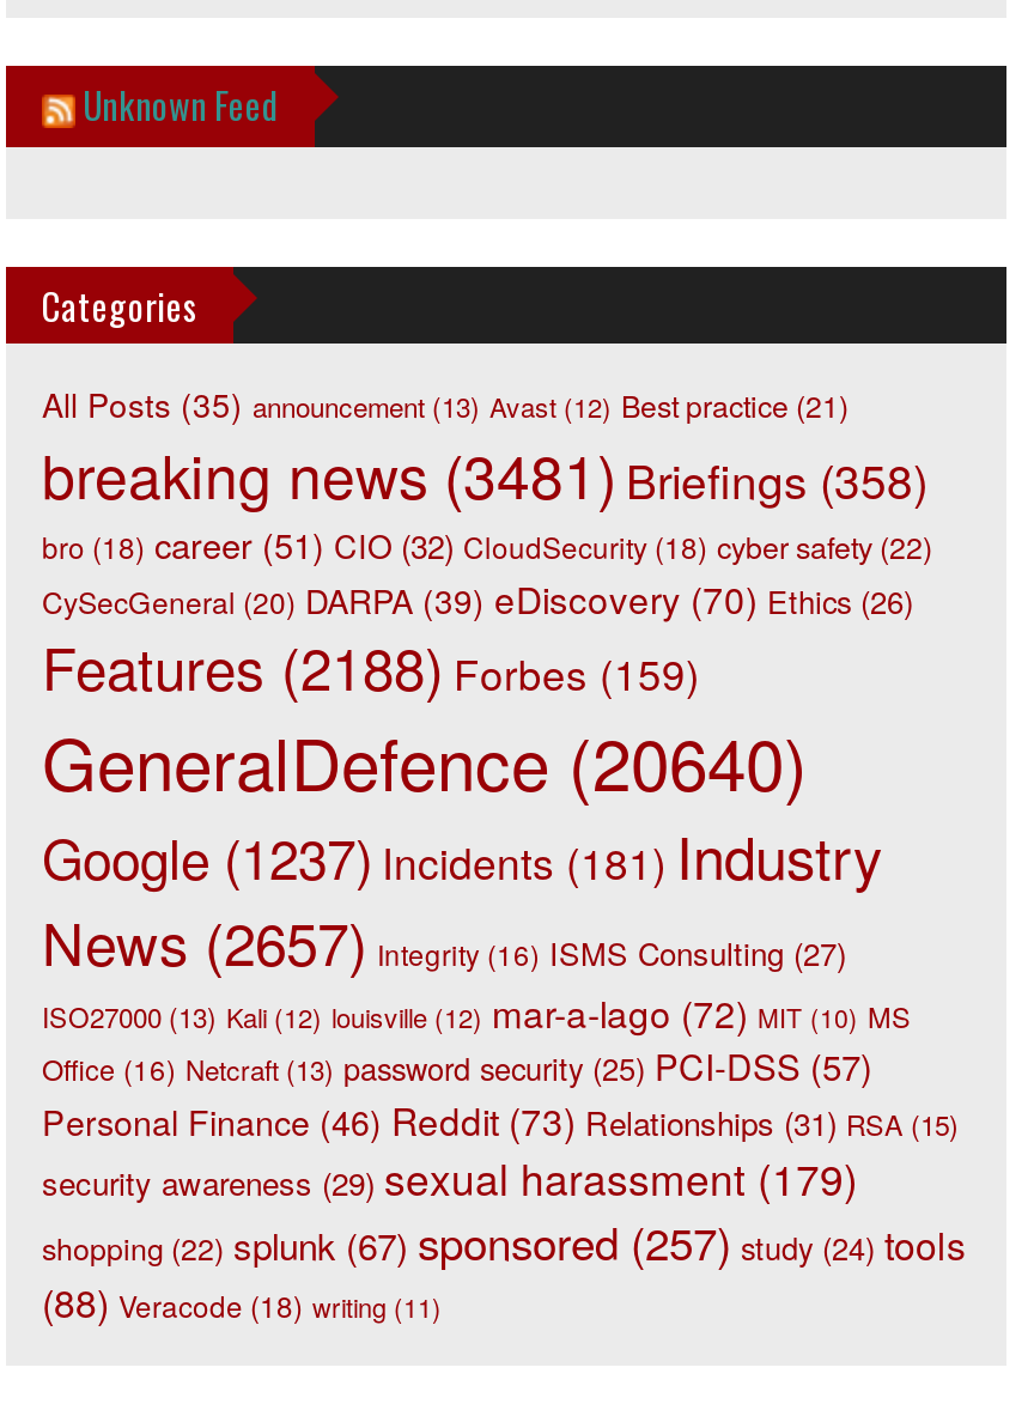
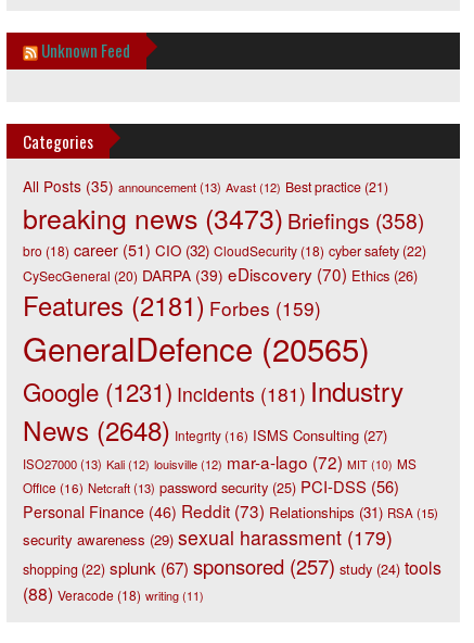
[42,429,927,515] breaking news (3481) Briefings (358) -> [23,197,424,236] breaking news (3473) Briefings (358)
[42,625,700,707] Features (2188) Forbes (159) -> [23,286,321,323] Features (2181) Forbes (159)
[42,709,808,810] GeneralDefence (20640) -> [23,324,370,370] GeneralDefence (20565)
[42,812,882,896] Google (1237) Incidents (181) Industry -> [23,371,403,409] Google (1231) Incidents (181) Industry
[42,898,846,982] News (2657) Integrity(16) ISMS Consulting(27) -> [23,410,387,448] News (2648) Integrity(16) ISMS Consulting(27)
[42,1039,872,1090] Office (16) Netcraft (13) password security (25) PCI-DSS (57) -> [23,474,399,497] Office (16) Netcraft (13) password security (25) PCI-DSS (56)

